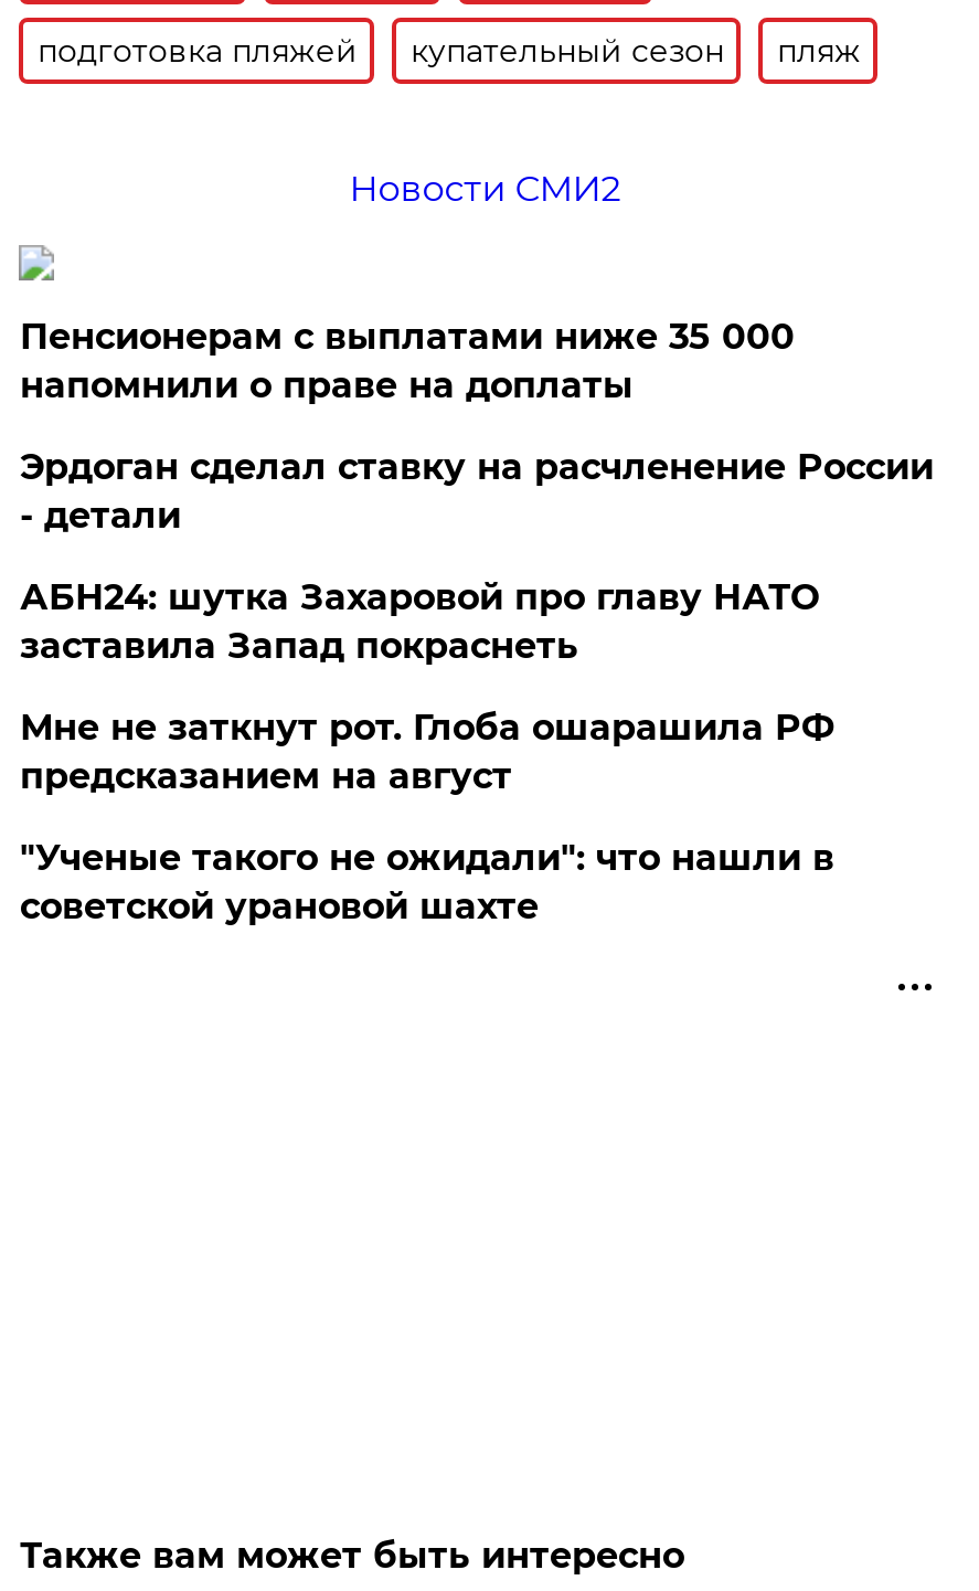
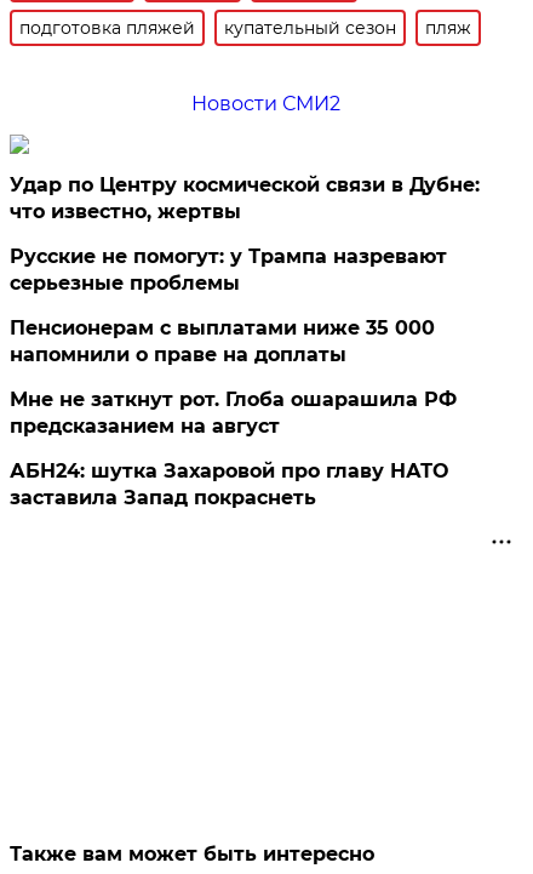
none -> [10,173,480,295] Удар по Центру космической связи в Дубне: | что известно, жертвы | Русские не помогут: у Трампа назревают | серьезные проблемы
moved [20,316,794,406] -> [10,316,435,366]: Пенсионерам с выплатами ниже 35 000 | напомнили о праве на доплаты
[20,446,934,537] Эрдоган сделал ставку на расчленение России | - детали -> none
moved [20,576,819,667] -> [10,459,449,509]: АБН24: шутка Захаровой про главу НАТО | заставила Запад покраснеть
[20,837,834,927] "Ученые такого не ожидали": что нашли в | советской урановой шахте -> none

